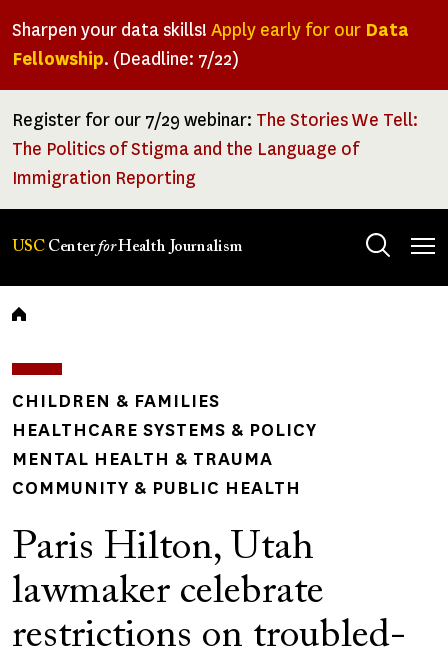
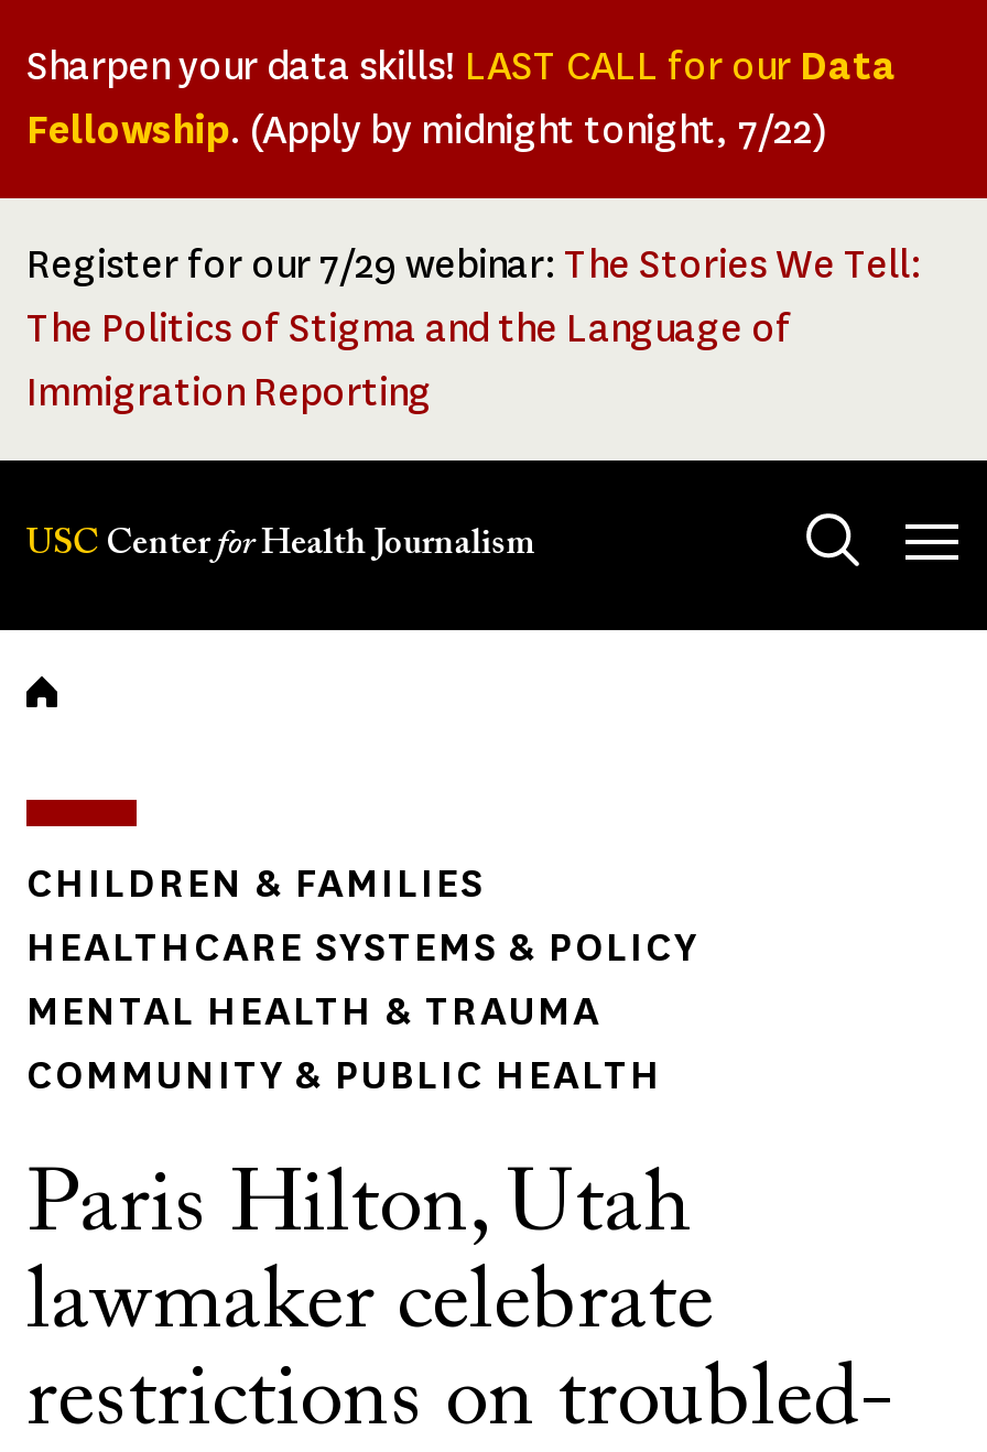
[12,18,409,71] Sharpen your data skills! Apply early for our Data | Fellowship. (Deadline: 7/22) -> [26,40,897,156] Sharpen your data skills! LAST CALL for our Data | Fellowship. (Apply by midnight tonight, 7/22)

